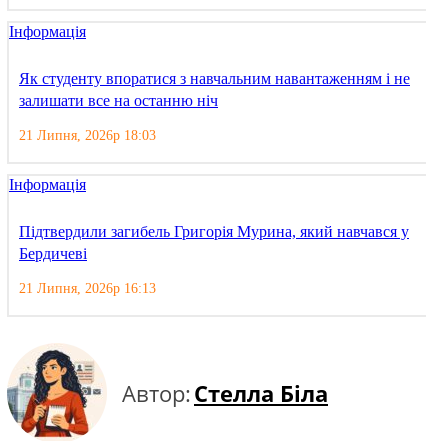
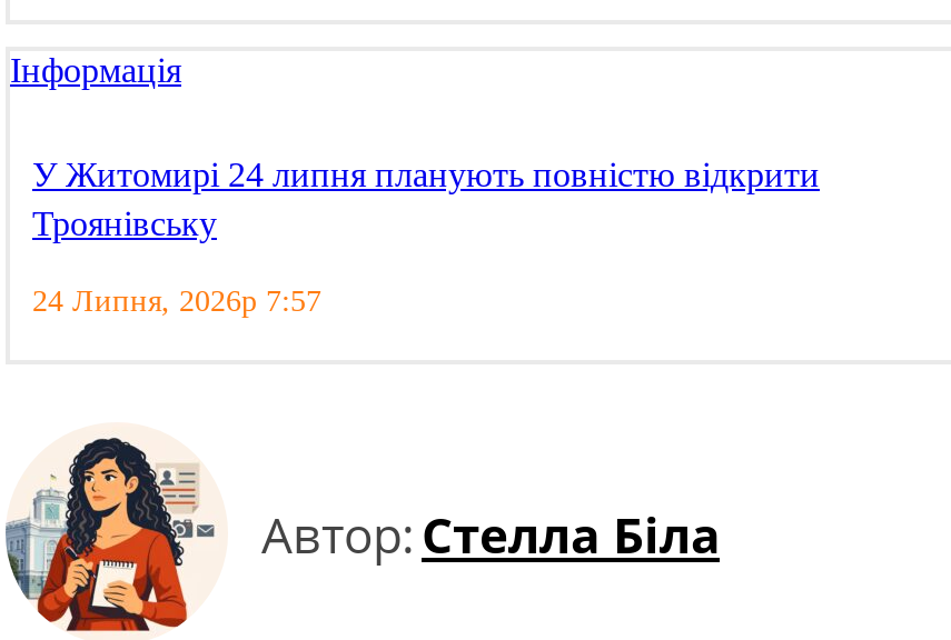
[9,70,410,296] Як студенту впоратися з навчальним навантаженням і не | залишати все на останню ніч | 21 Липня, 2026р 18:03 | Інформація | Підтвердили загибель Григорія Мурина, який навчався у | Бердичеві | 21 Липня, 2026р 16:13 -> [32,155,820,317] У Житомирі 24 липня планують повністю відкрити | Троянівську | 24 Липня, 2026р 7:57

